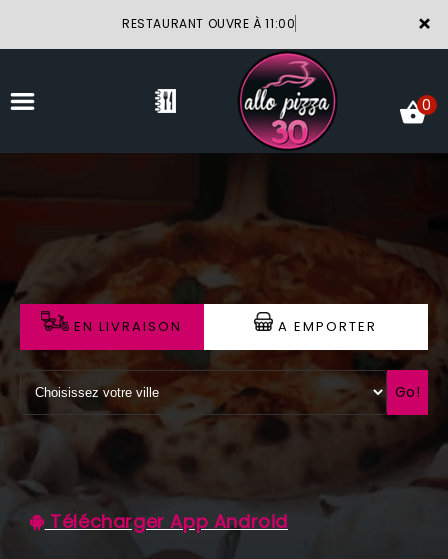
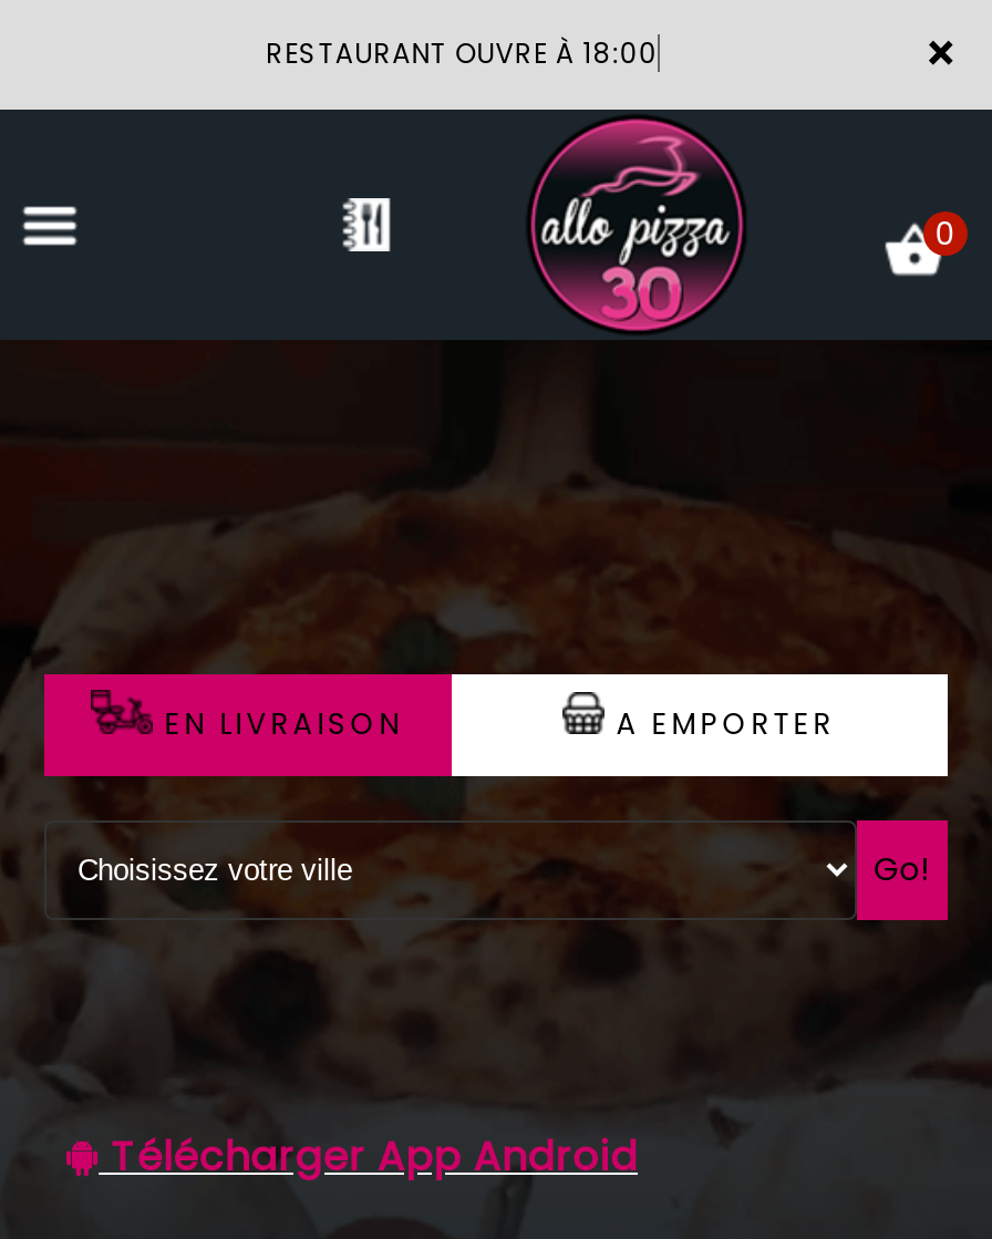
[122,15,295,32] RESTAURANT OUVRE À 11:00 -> [266,34,659,72] RESTAURANT OUVRE À 18:00

